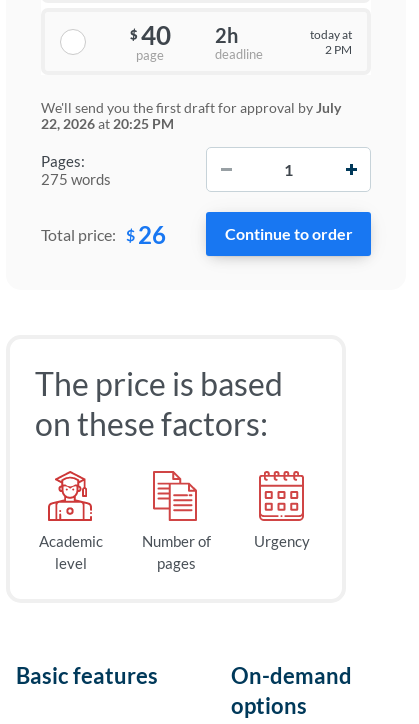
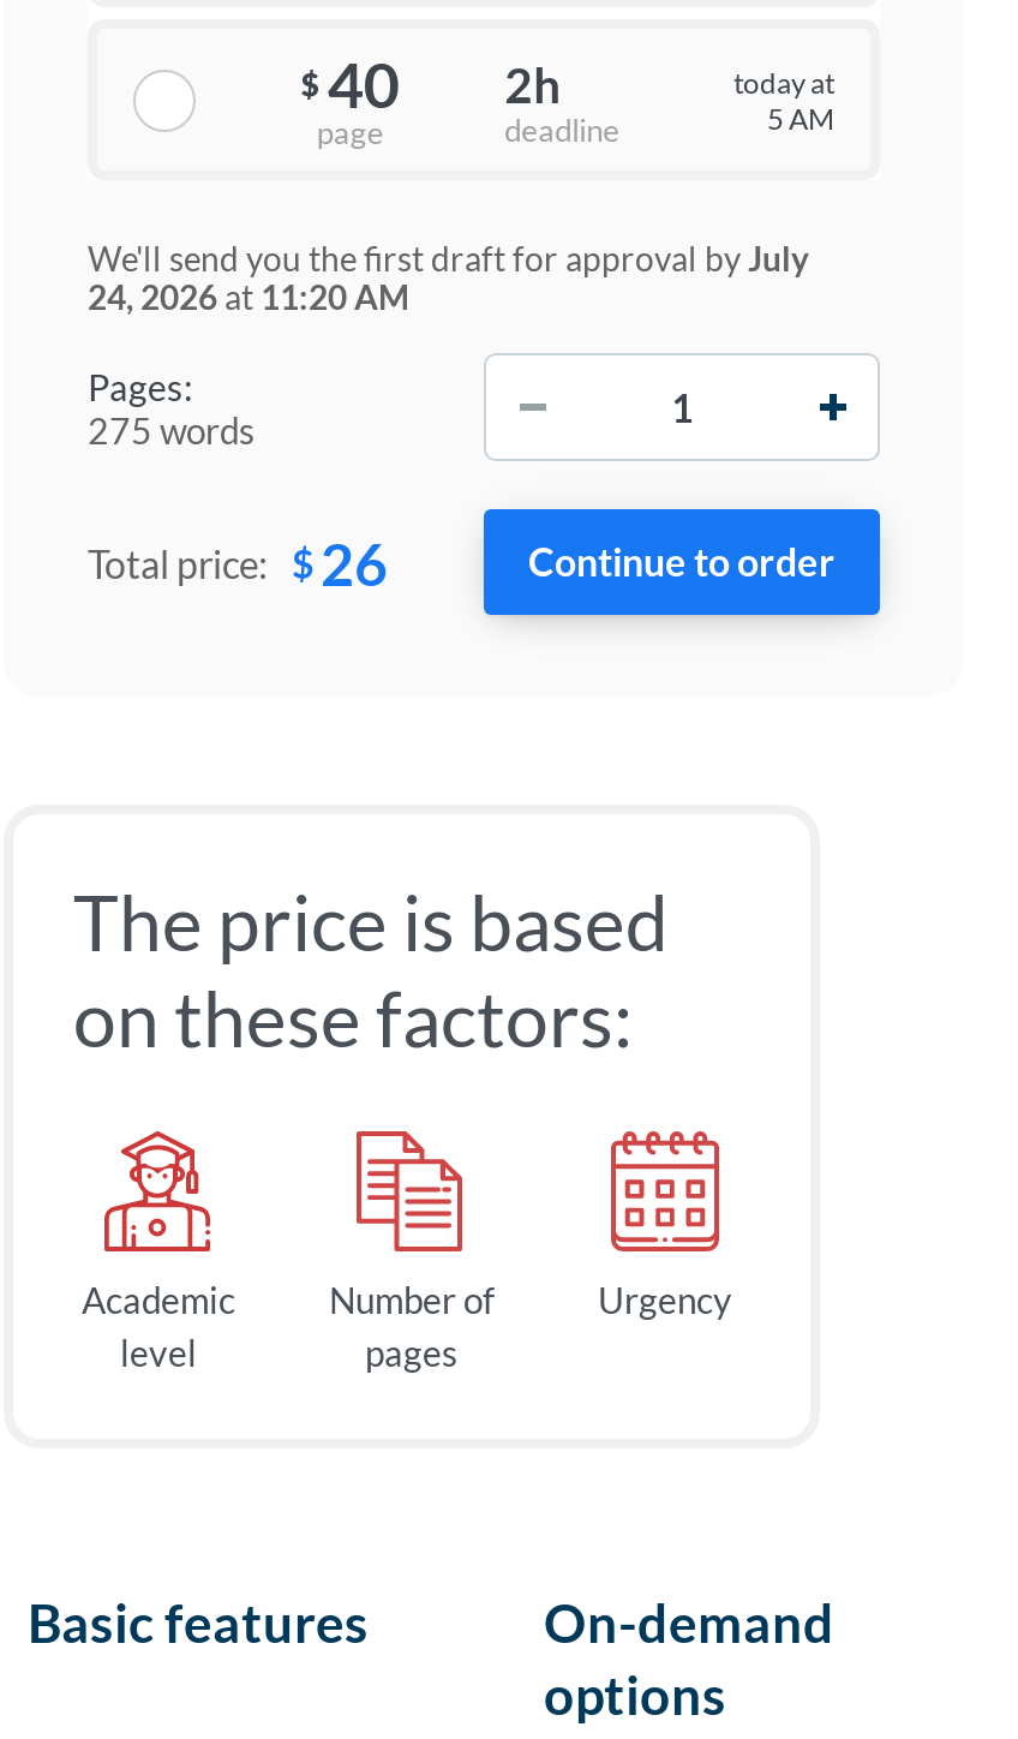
[325,42,352,57] 2 PM -> [767,100,834,136] 5 AM
[41,115,174,132] 22, 2026 at 20:25 PM -> [88,277,409,318] 24, 2026 at 11:20 AM

